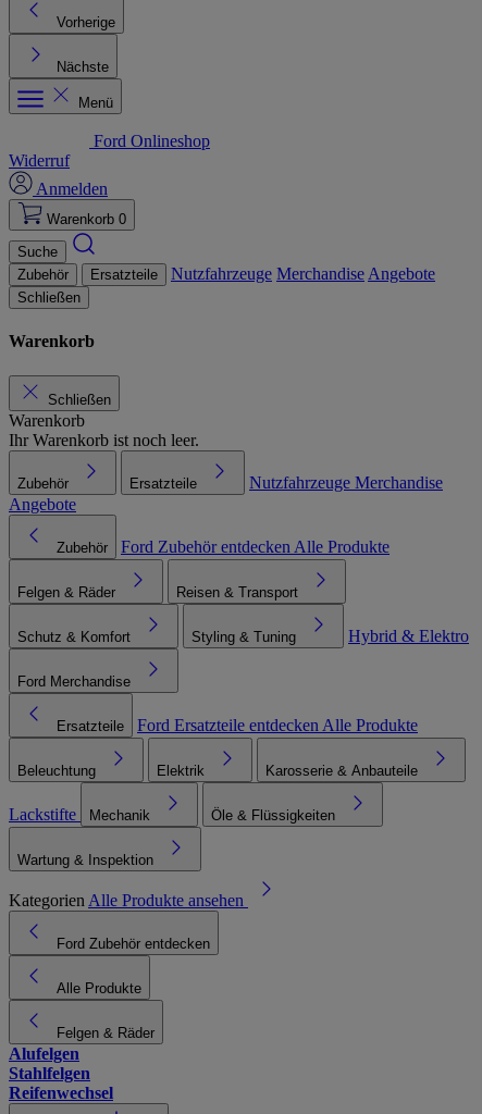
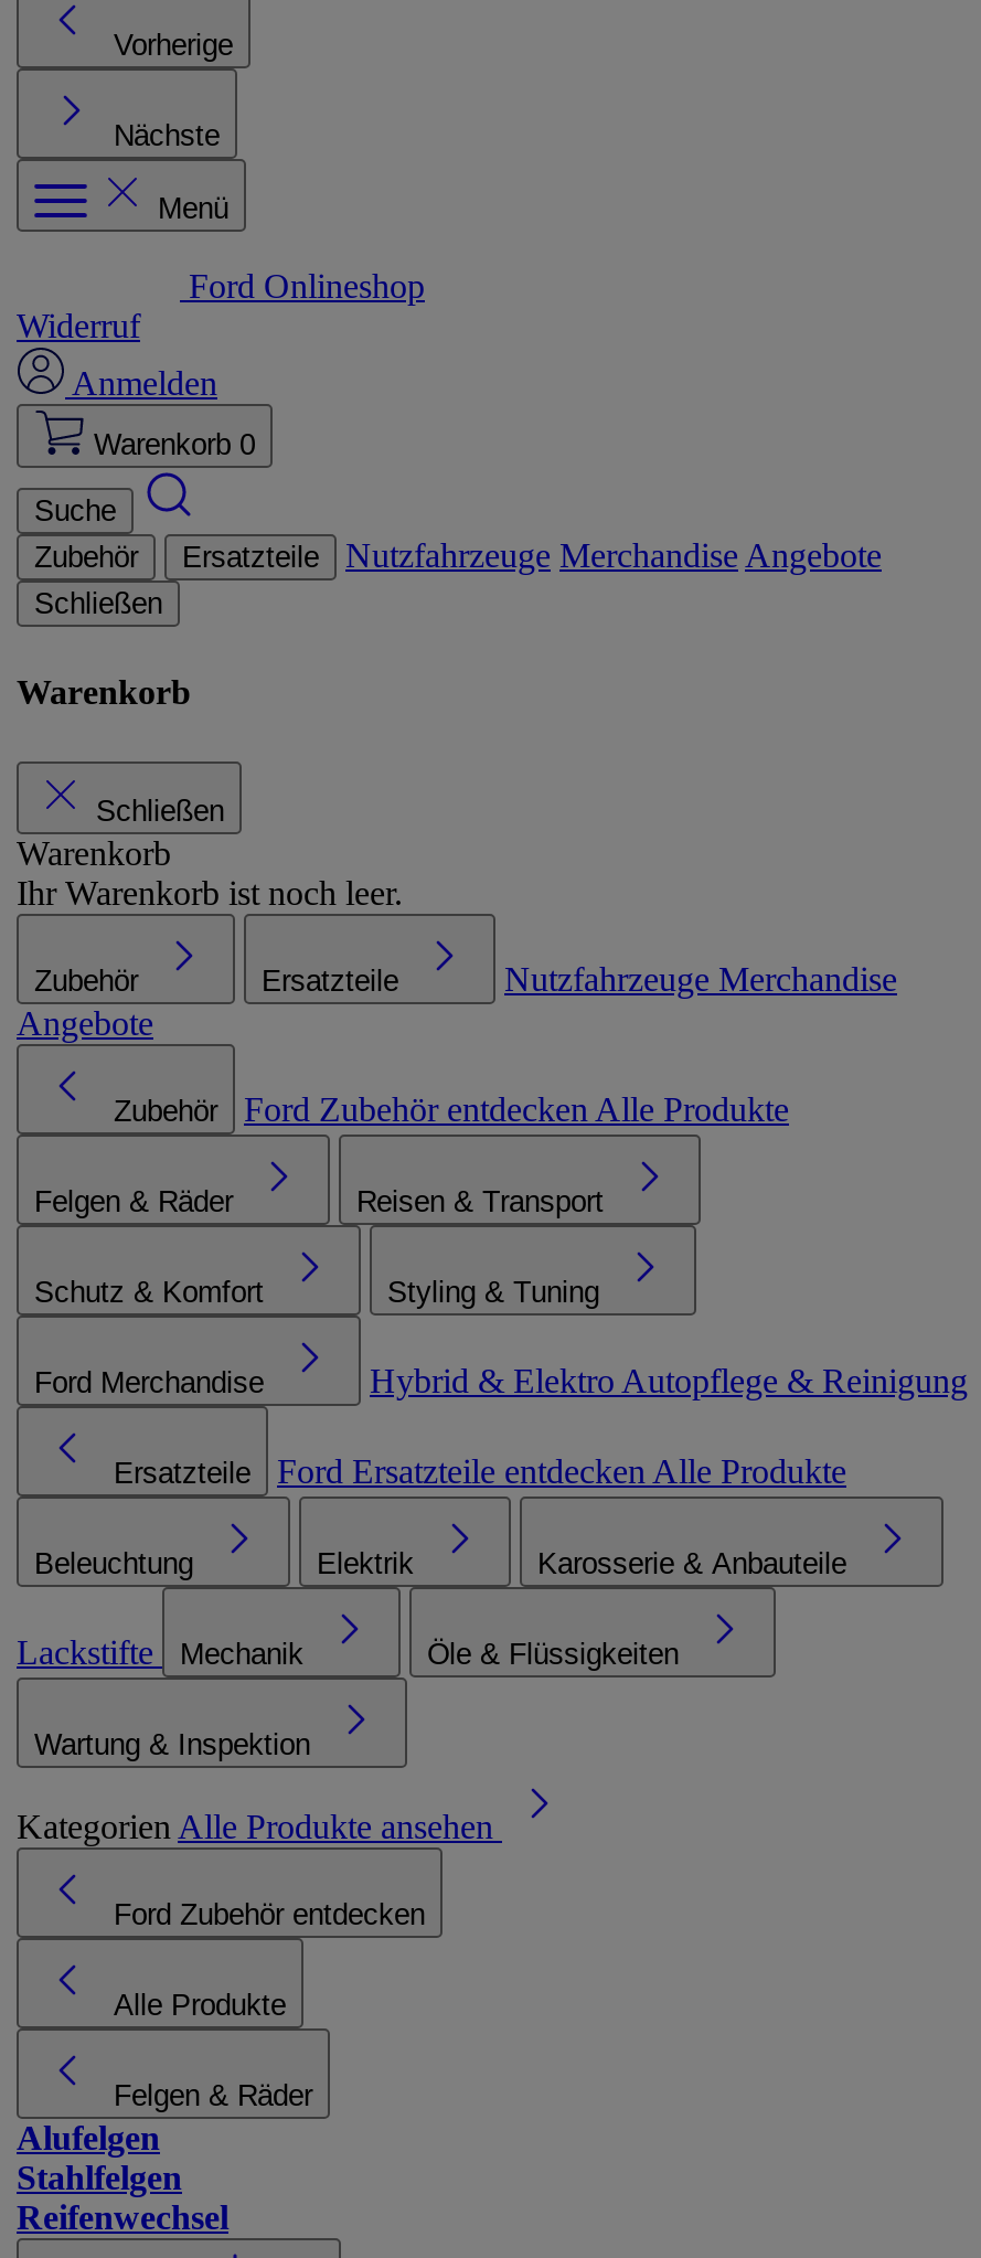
[348,626,469,645] Hybrid & Elektro -> none
none -> [370,1361,968,1398] Hybrid & Elektro Autopflege & Reinigung

